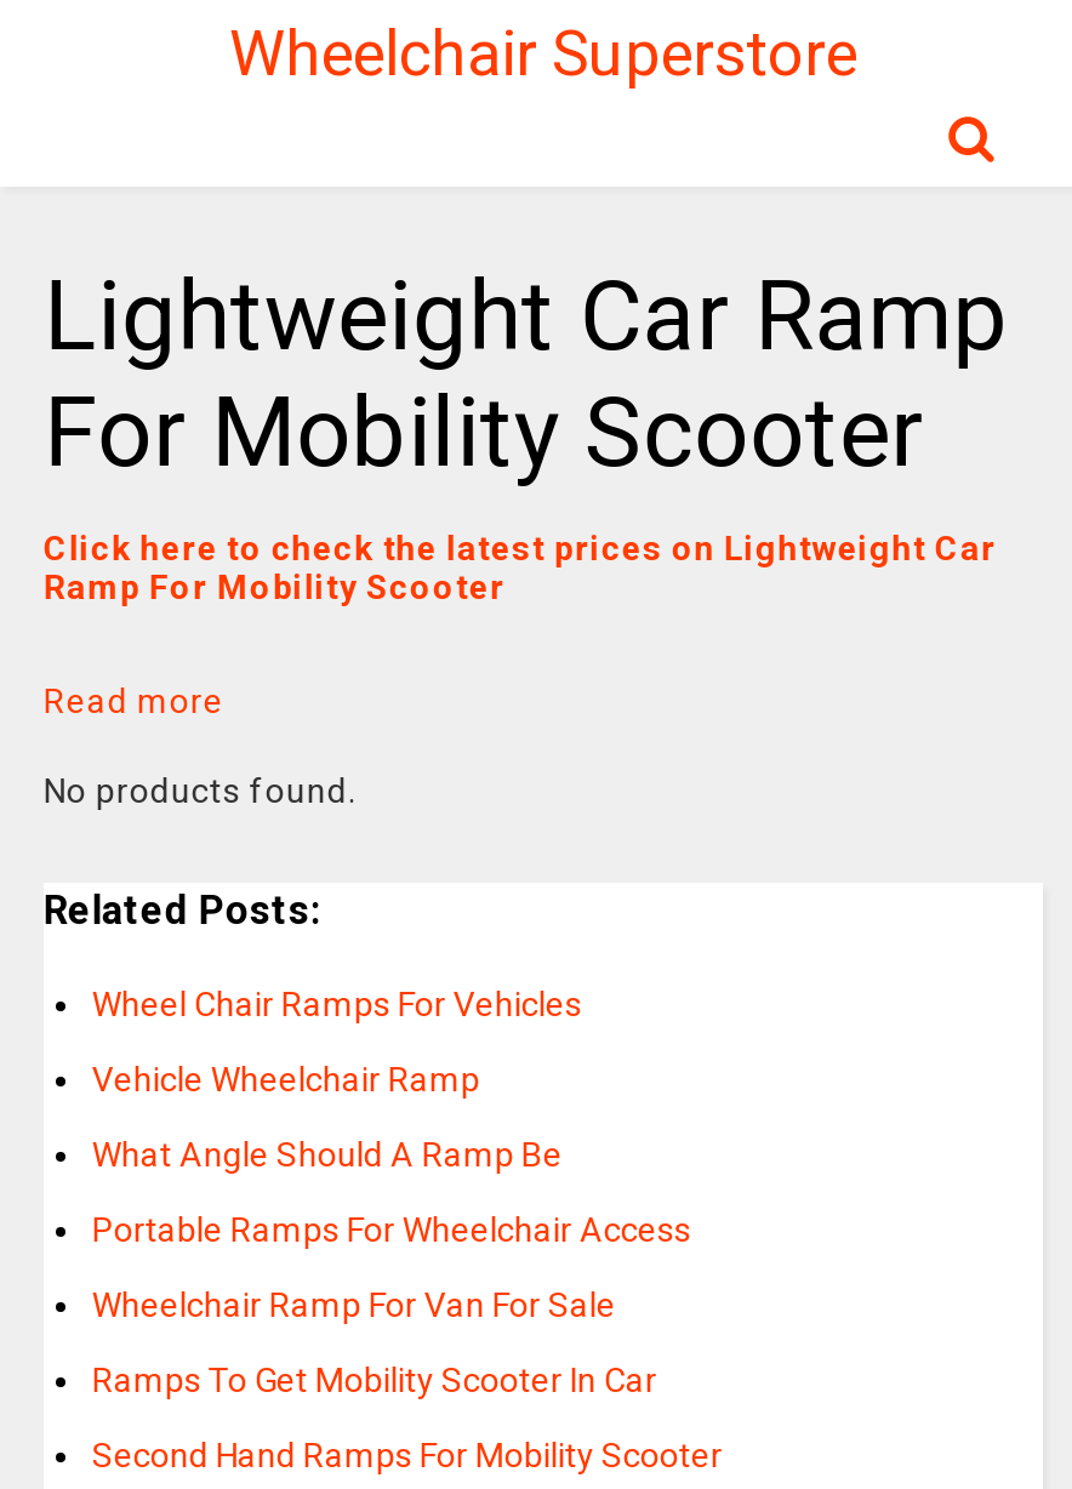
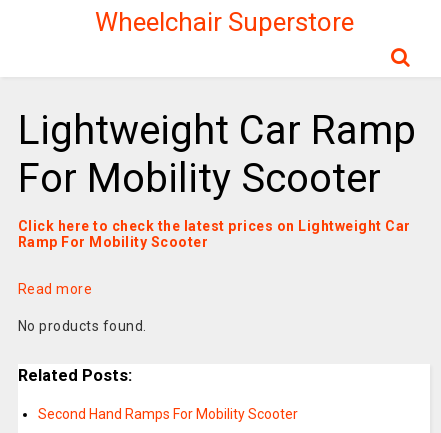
[92,986,691,1400] Wheel Chair Ramps For Vehicles | Vehicle Wheelchair Ramp | What Angle Should A Ramp Be | Portable Ramps For Wheelchair Access | Wheelchair Ramp For Van For Sale | Ramps To Get Mobility Scooter In Car -> none

